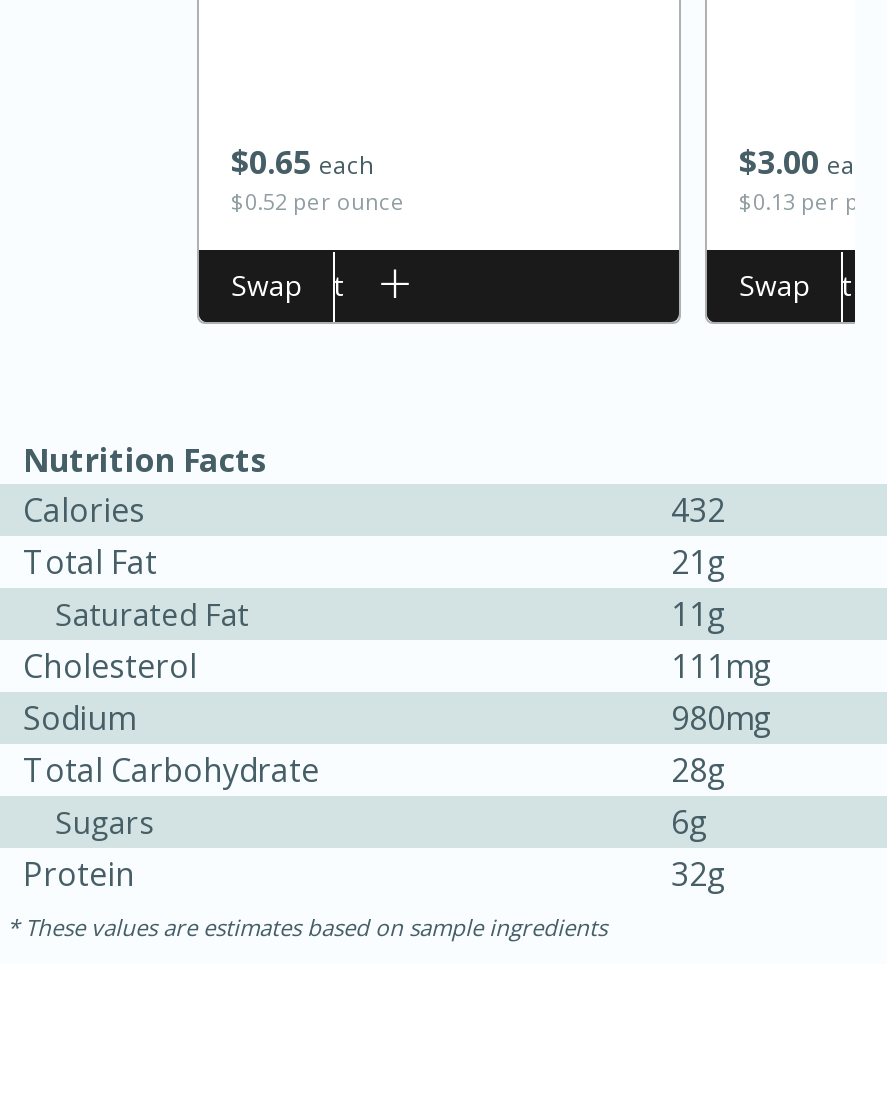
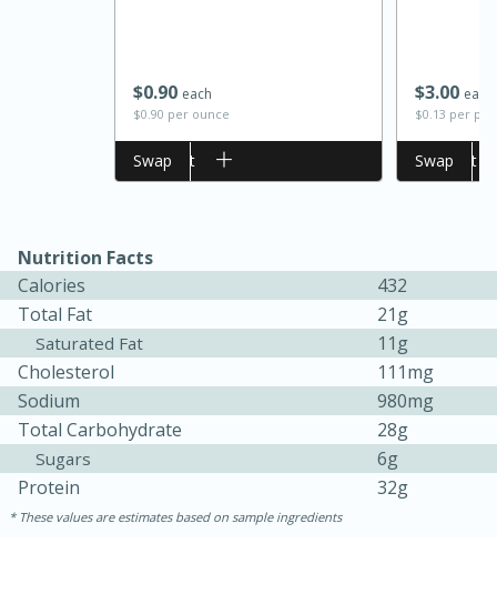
[231,140,405,216] $0 65 each | $0.52 per ounce -> [133,80,230,122] $0 90 each | $0.90 per ounce

